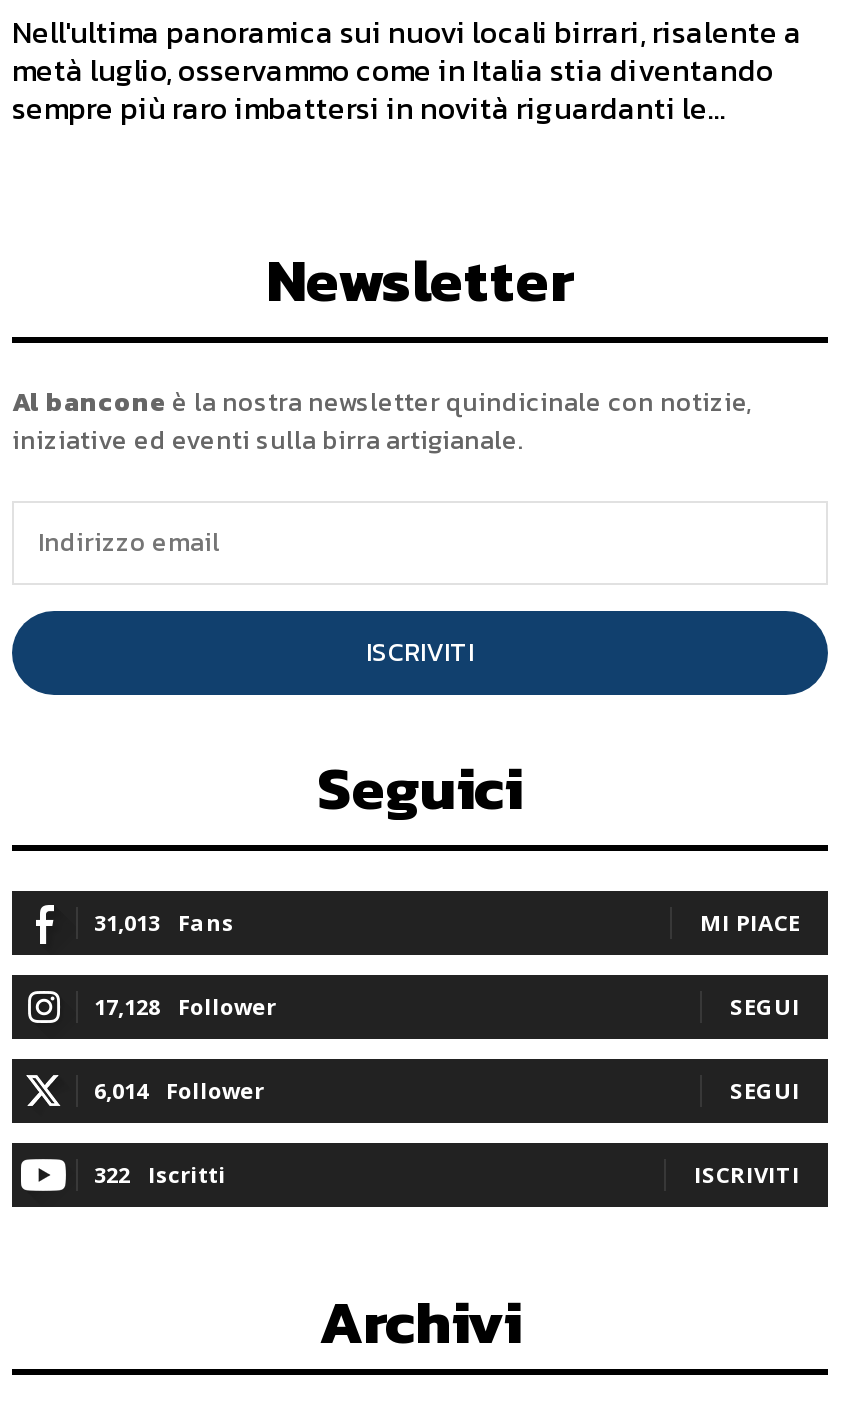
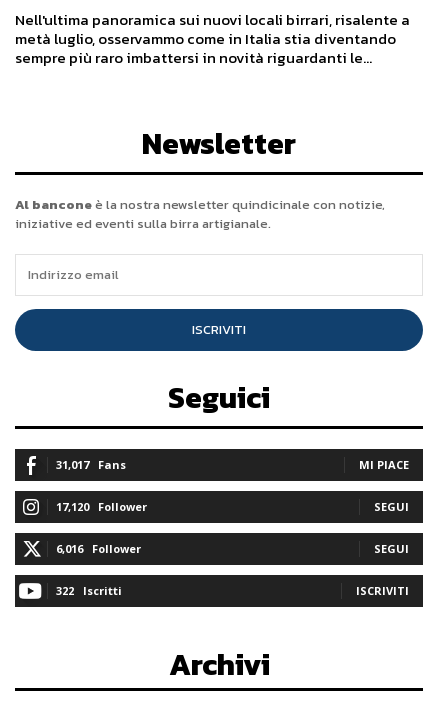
[94,906,234,936] 31,013 Fans -> [56,457,126,472] 31,017 Fans
[94,990,276,1020] 17,128 Follower -> [56,499,147,514] 17,120 Follower
[94,1074,264,1104] 6,014 Follower -> [56,541,141,556] 6,016 Follower

